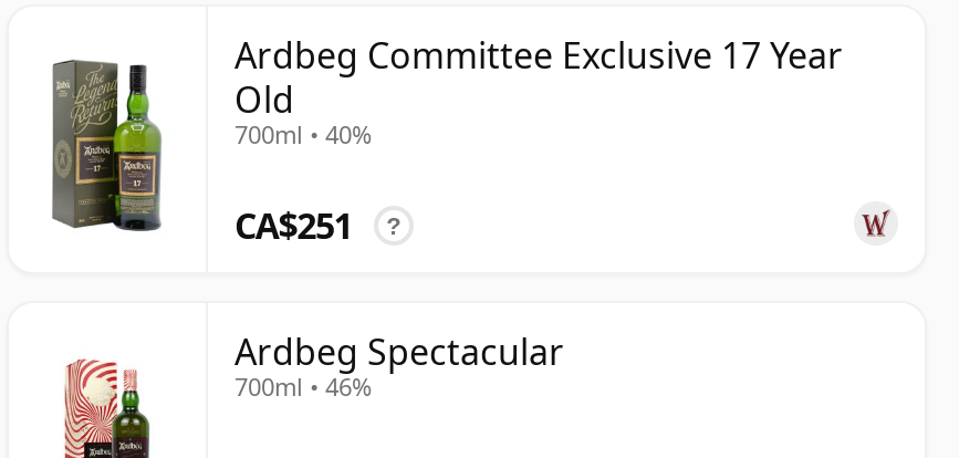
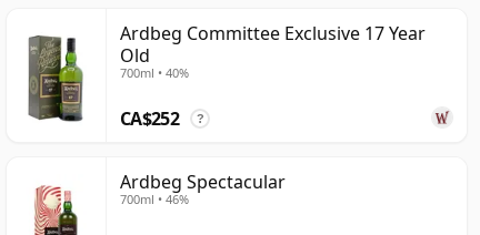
[234,202,352,251] CA$251 -> [120,107,179,131] CA$252

